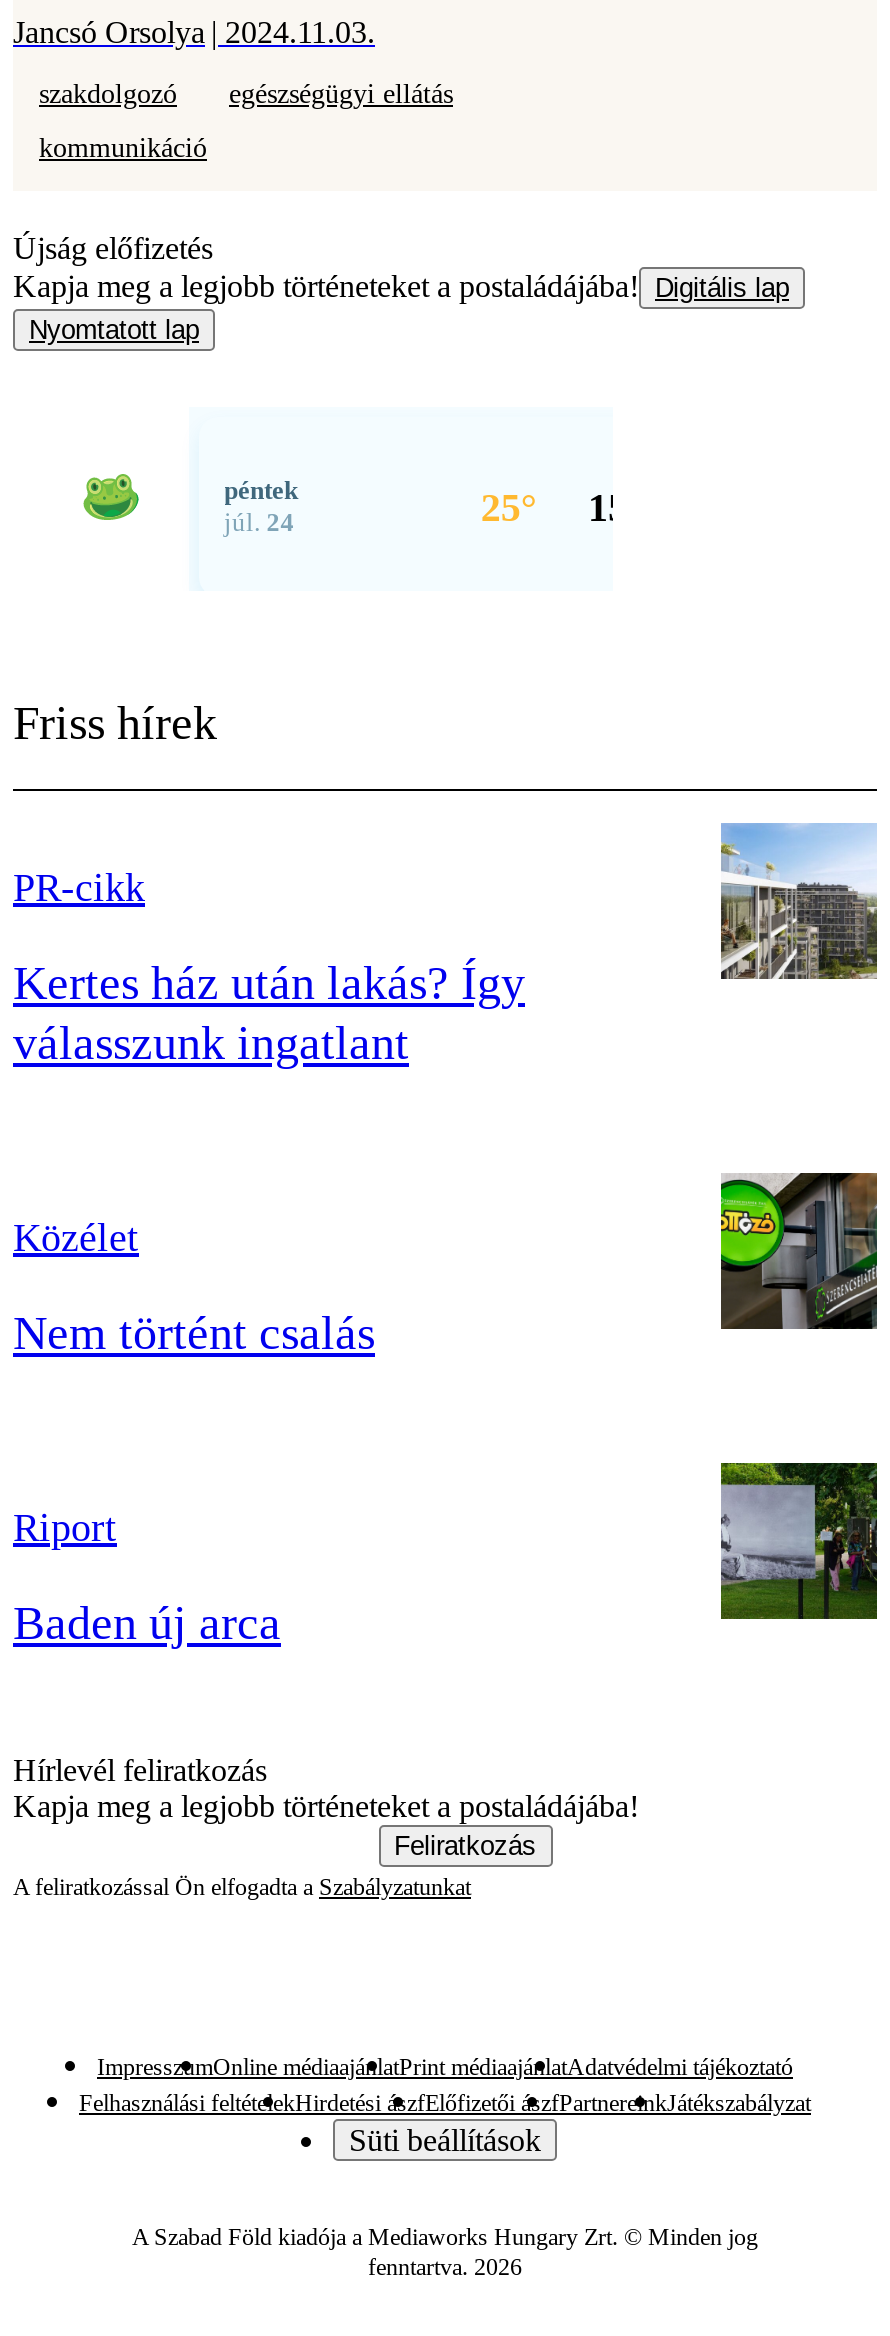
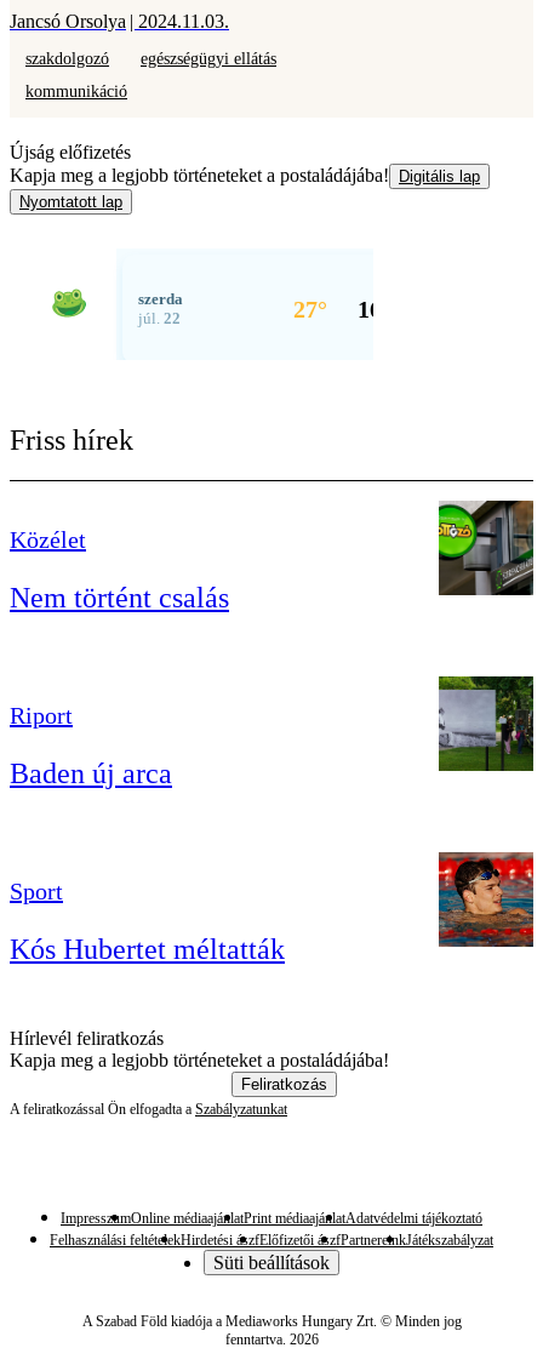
[719,823,879,981] [image] -> none
[13,865,525,1069] PR-cikk | Kertes ház után lakás? Így | válasszunk ingatlant -> none
moved [13,1215,375,1649] -> [10,526,229,789]: Közélet | Nem történt csalás | Riport | Baden új arca
none -> [10,878,285,965] Sport | Kós Hubertet méltatták
none -> [438,851,535,947] [image]

